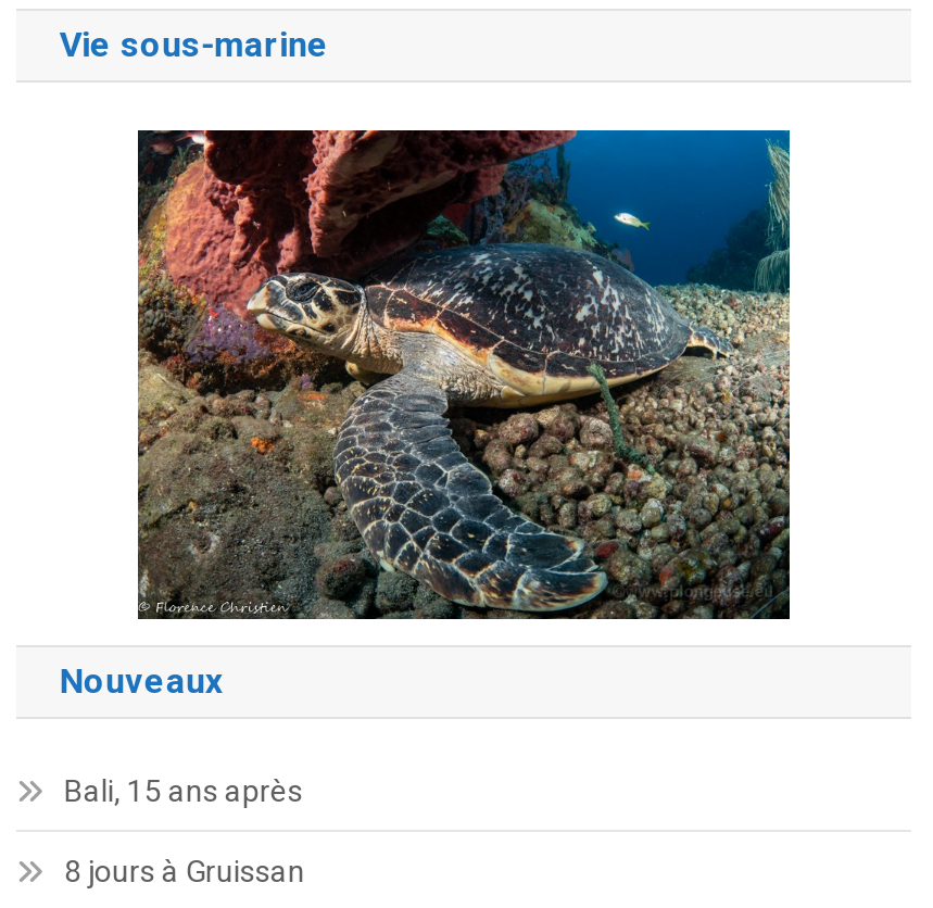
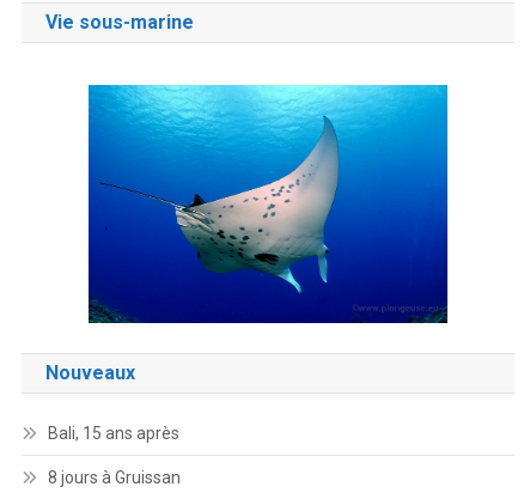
[136,128,792,621] [image] -> [87,69,449,339] [image]

